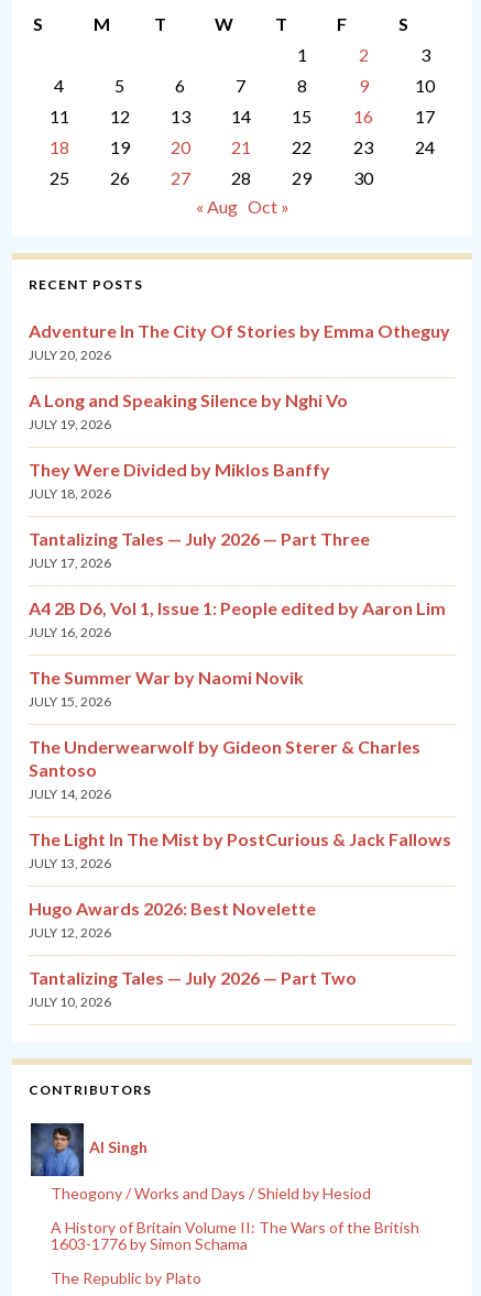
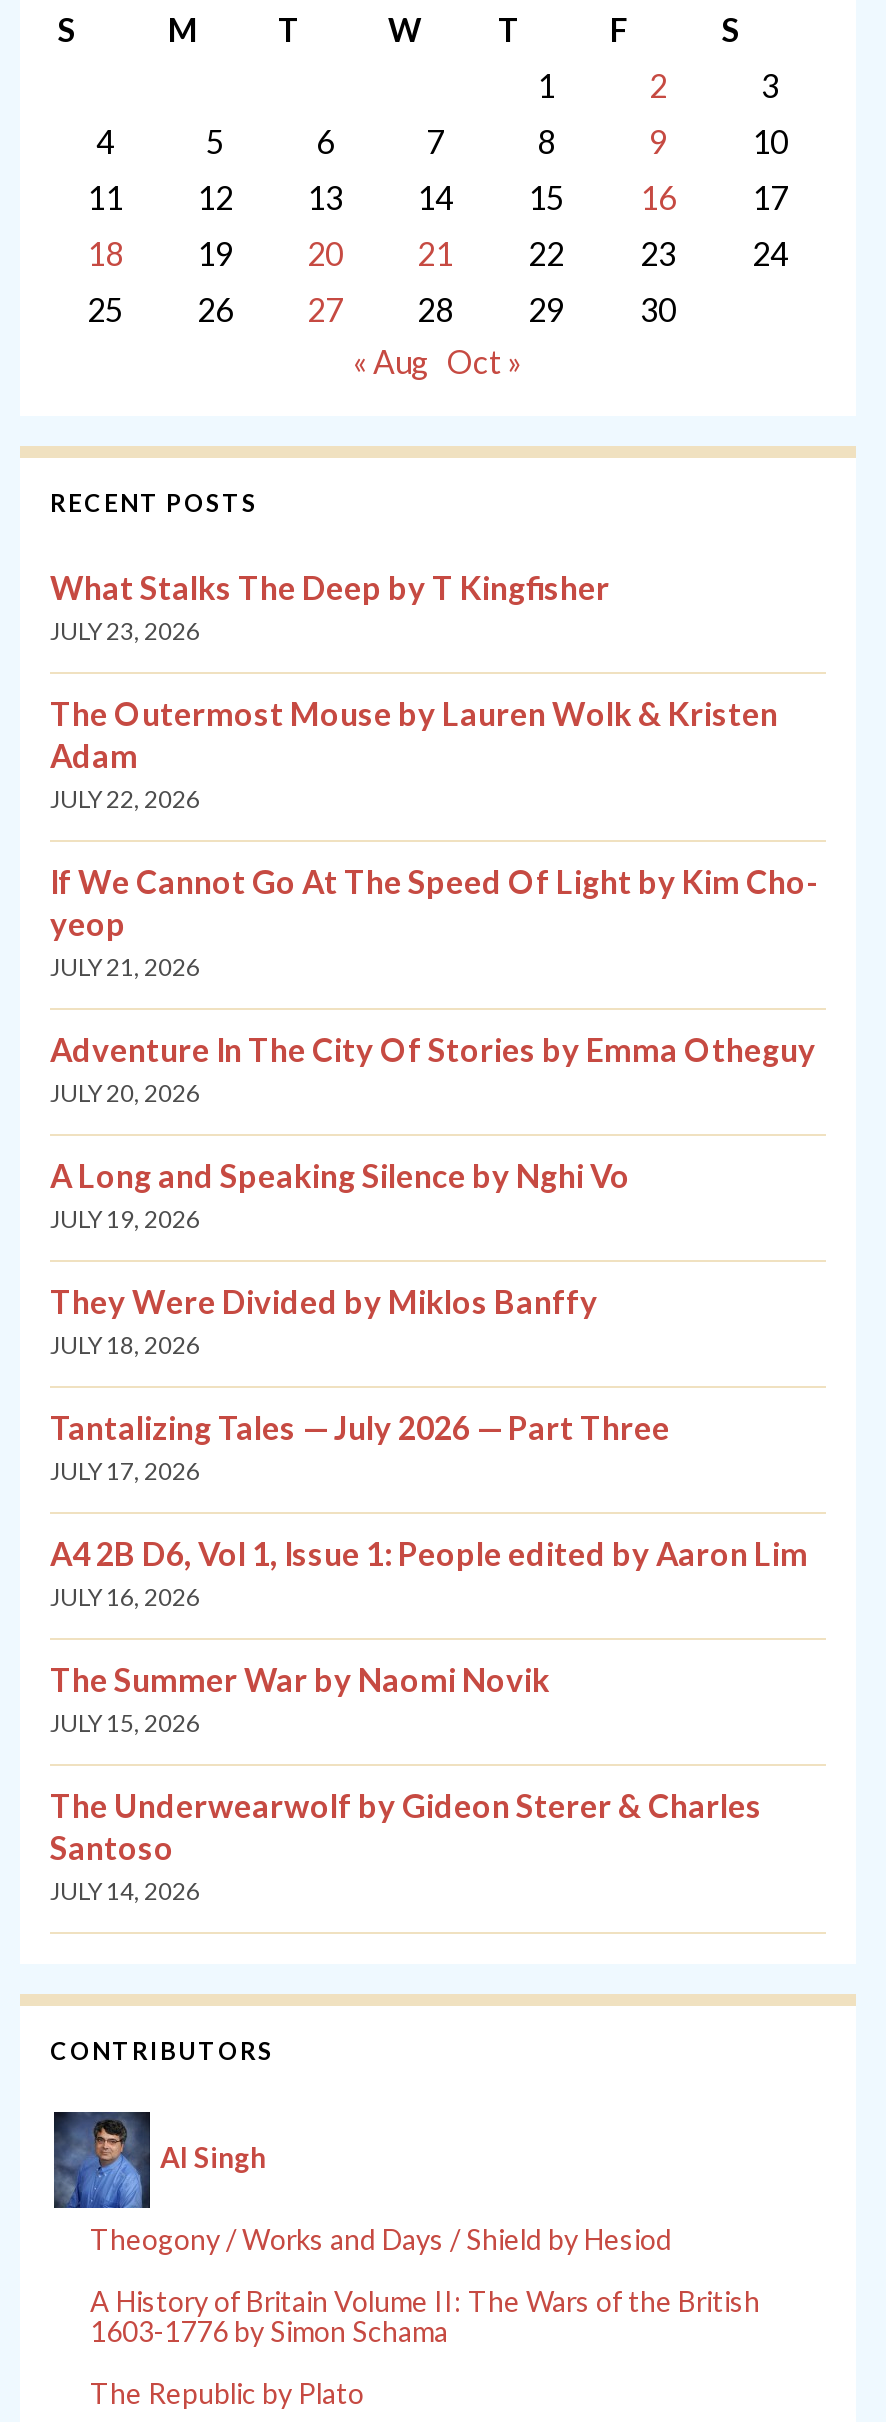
none -> [50,568,818,982] What Stalks The Deep by T Kingfisher | JULY 23, 2026 | The Outermost Mouse by Lauren Wolk & Kristen | Adam | JULY 22, 2026 | If We Cannot Go At The Speed Of Light by Kim Cho- | yeop | JULY 21, 2026
moved [29,320,450,802] -> [50,1030,816,1906]: Adventure In The City Of Stories by Emma Otheguy | JULY 20, 2026 | A Long and Speaking Silence by Nghi Vo | ... | Santoso | JULY 14, 2026
[29,828,451,1010] The Light In The Mist by PostCurious & Jack Fallows | JULY 13, 2026 | Hugo Awards 2026: Best Novelette | JULY 12, 2026 | Tantalizing Tales — July 2026 — Part Two | JULY 10, 2026 -> none

